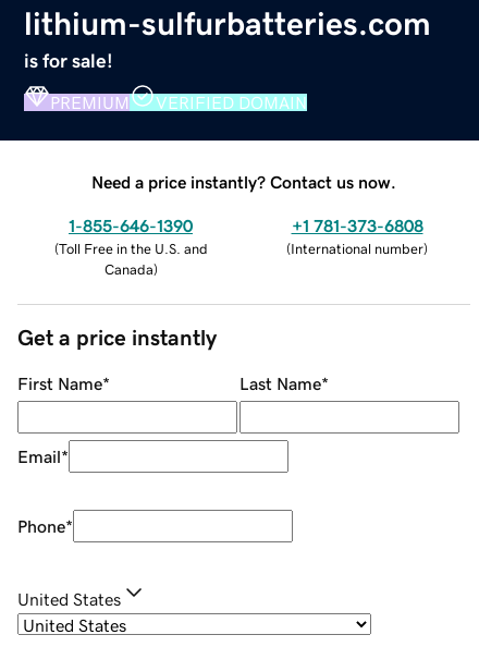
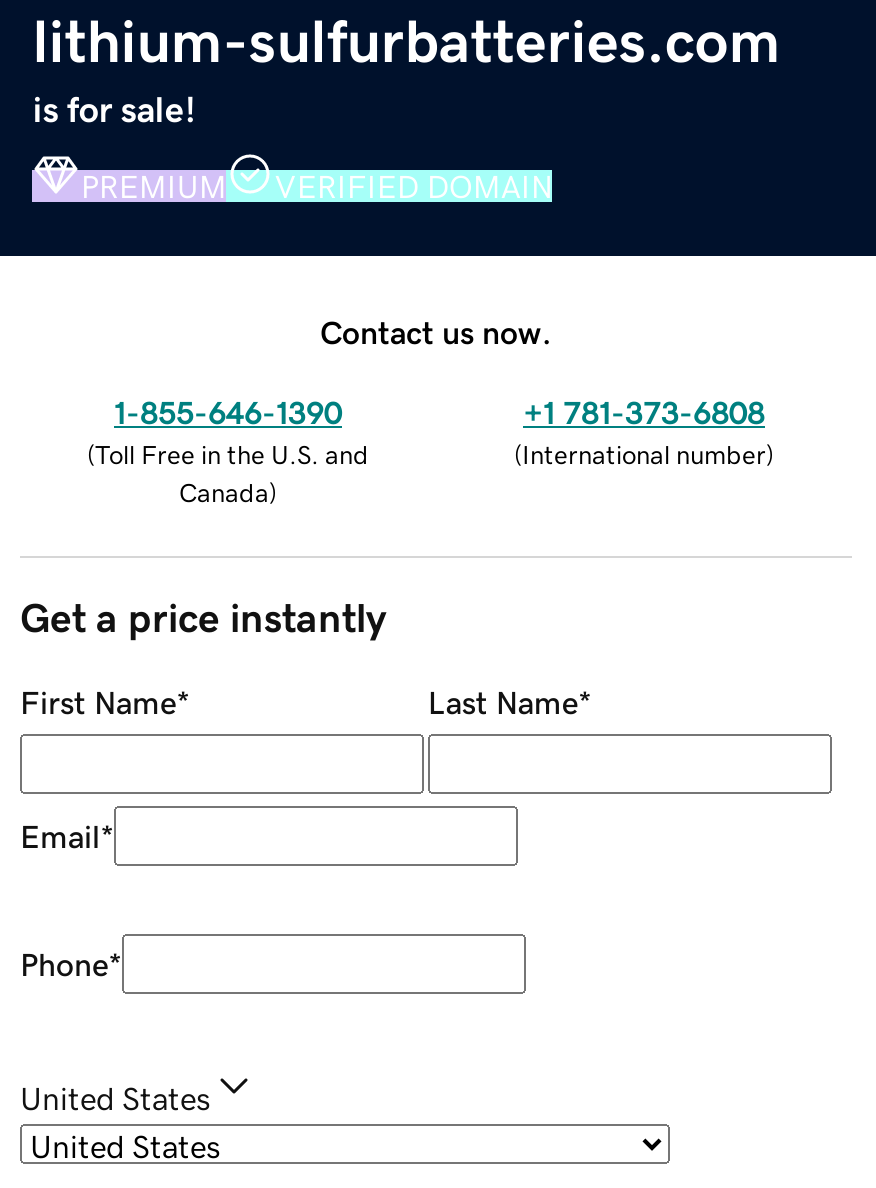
[91,173,396,190] Need a price instantly? Contact us now. -> [320,315,552,347] Contact us now.

